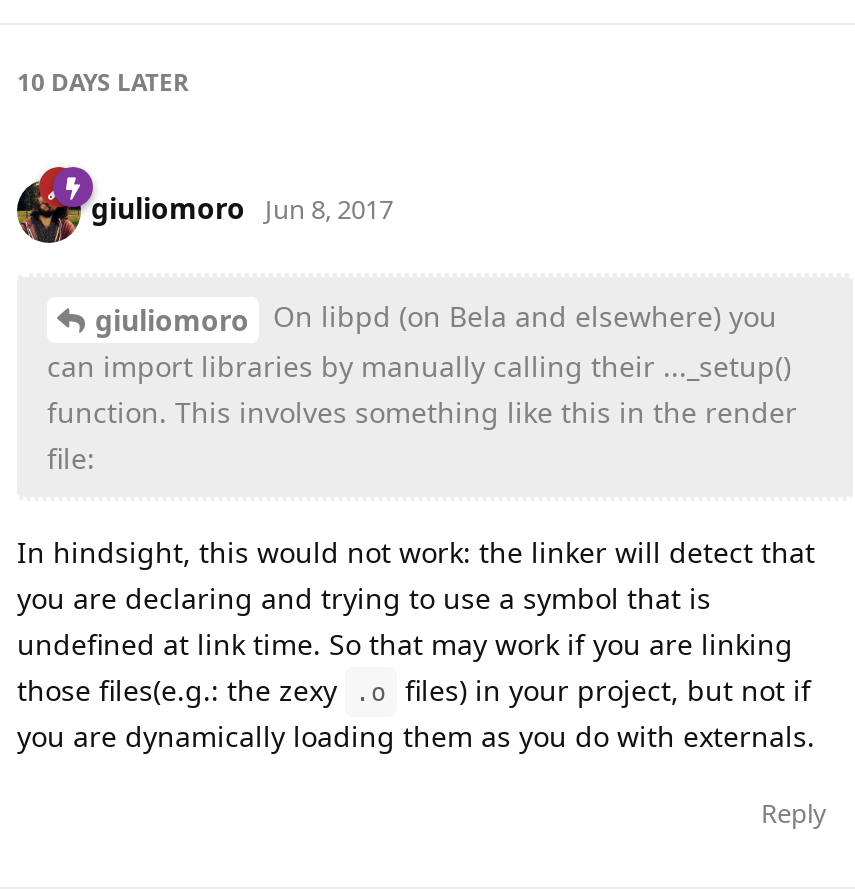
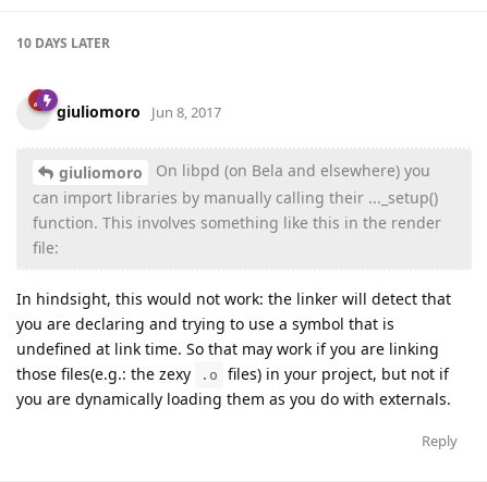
[15,181,83,245] [image] -> [16,96,52,131] [image]

